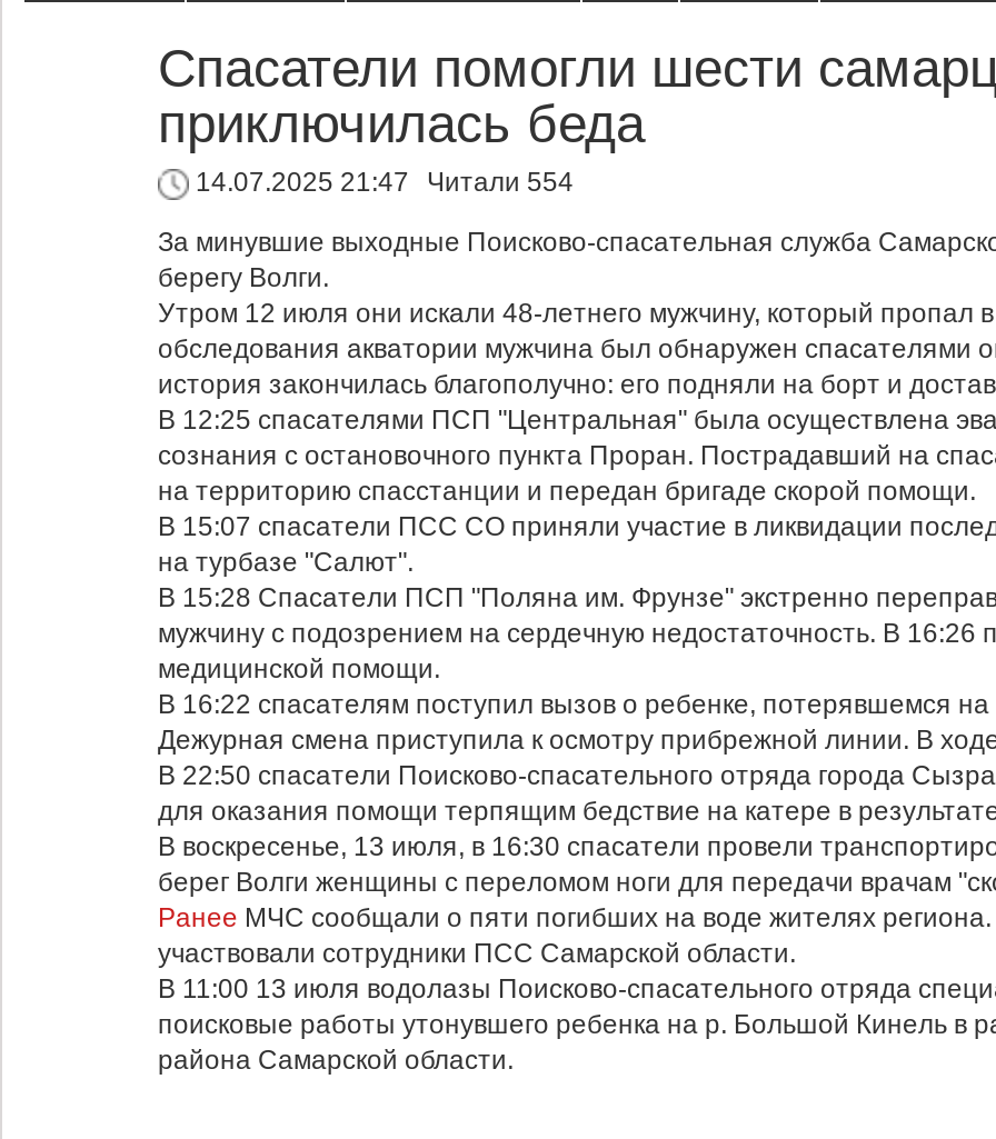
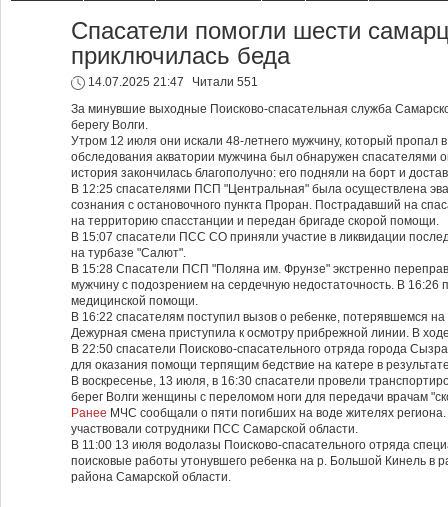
[189,167,574,198] 14.07.2025 21:47 Читали 554 -> [85,75,258,89] 14.07.2025 21:47 Читали 551

